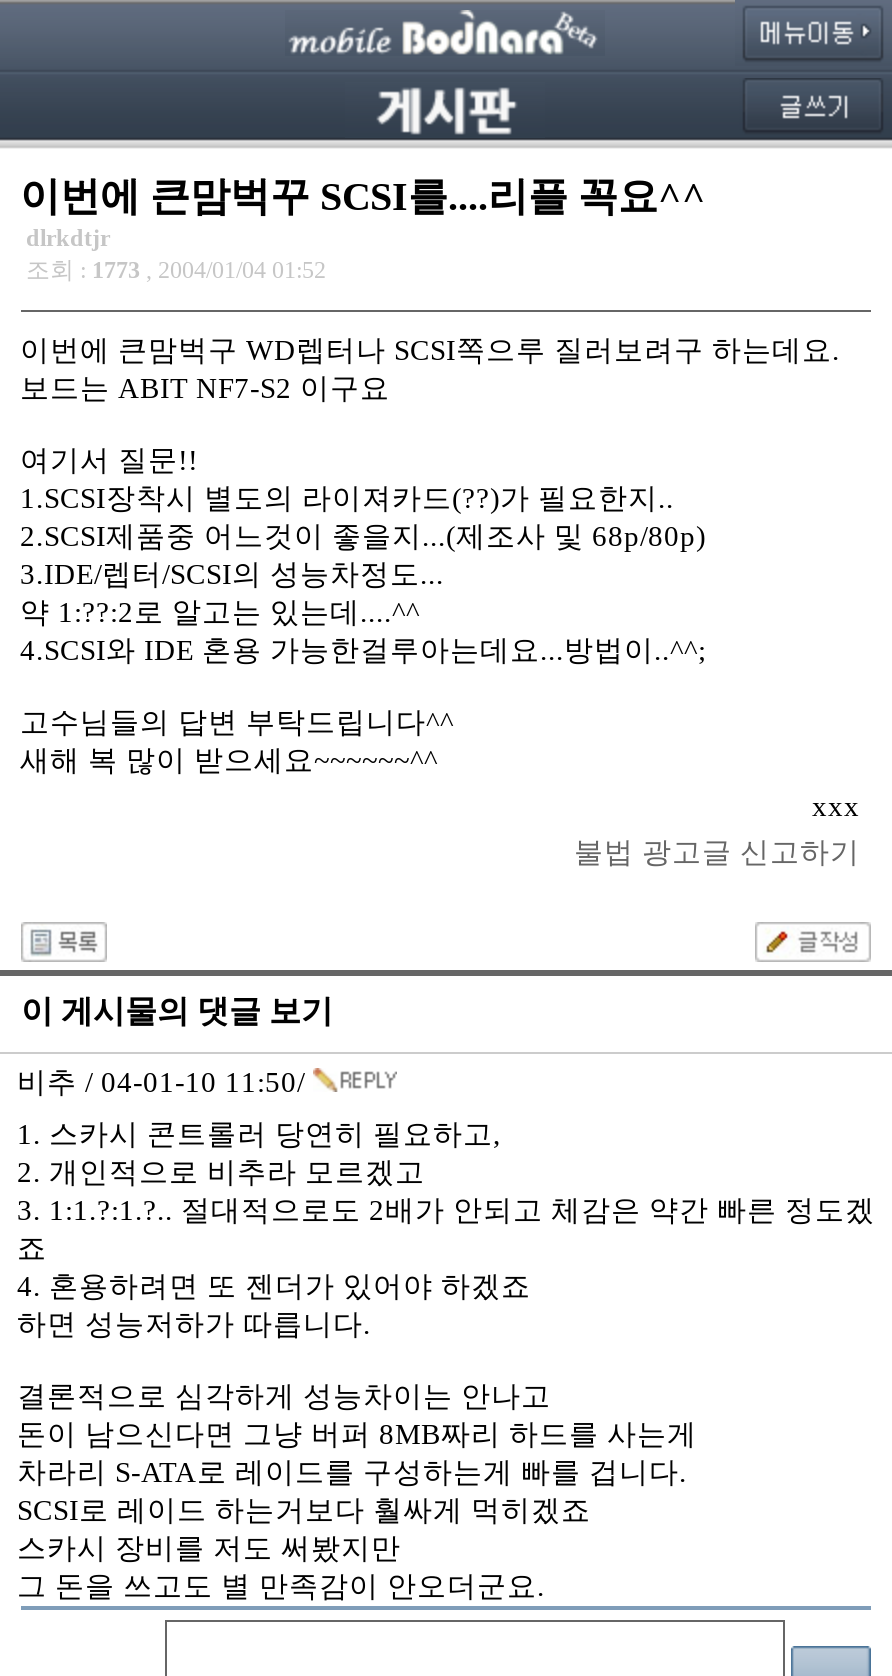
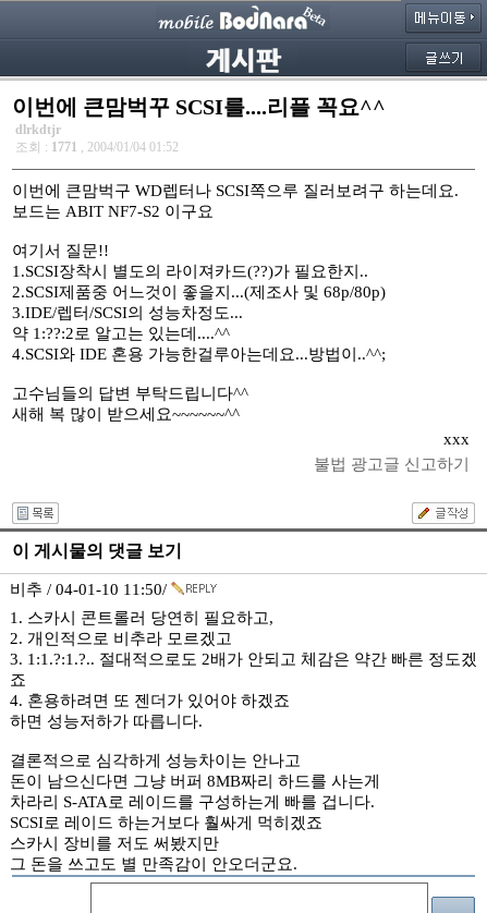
[20,256,326,284] 조회 : 1773, 2004/01/04 01:52 -> [11,139,178,155] 조회 : 1771, 2004/01/04 01:52

